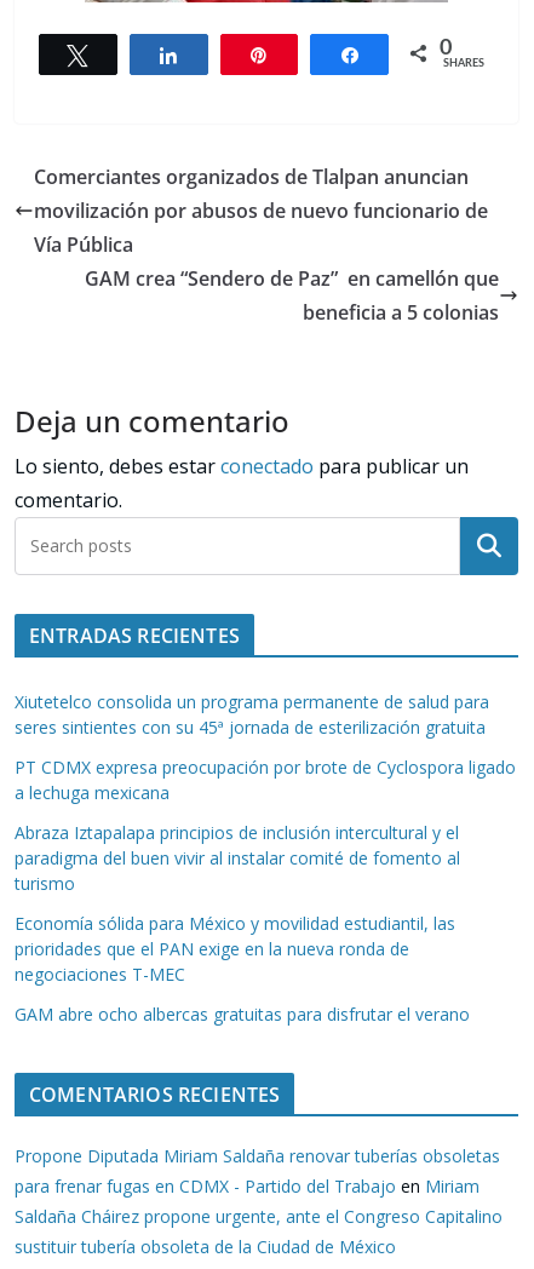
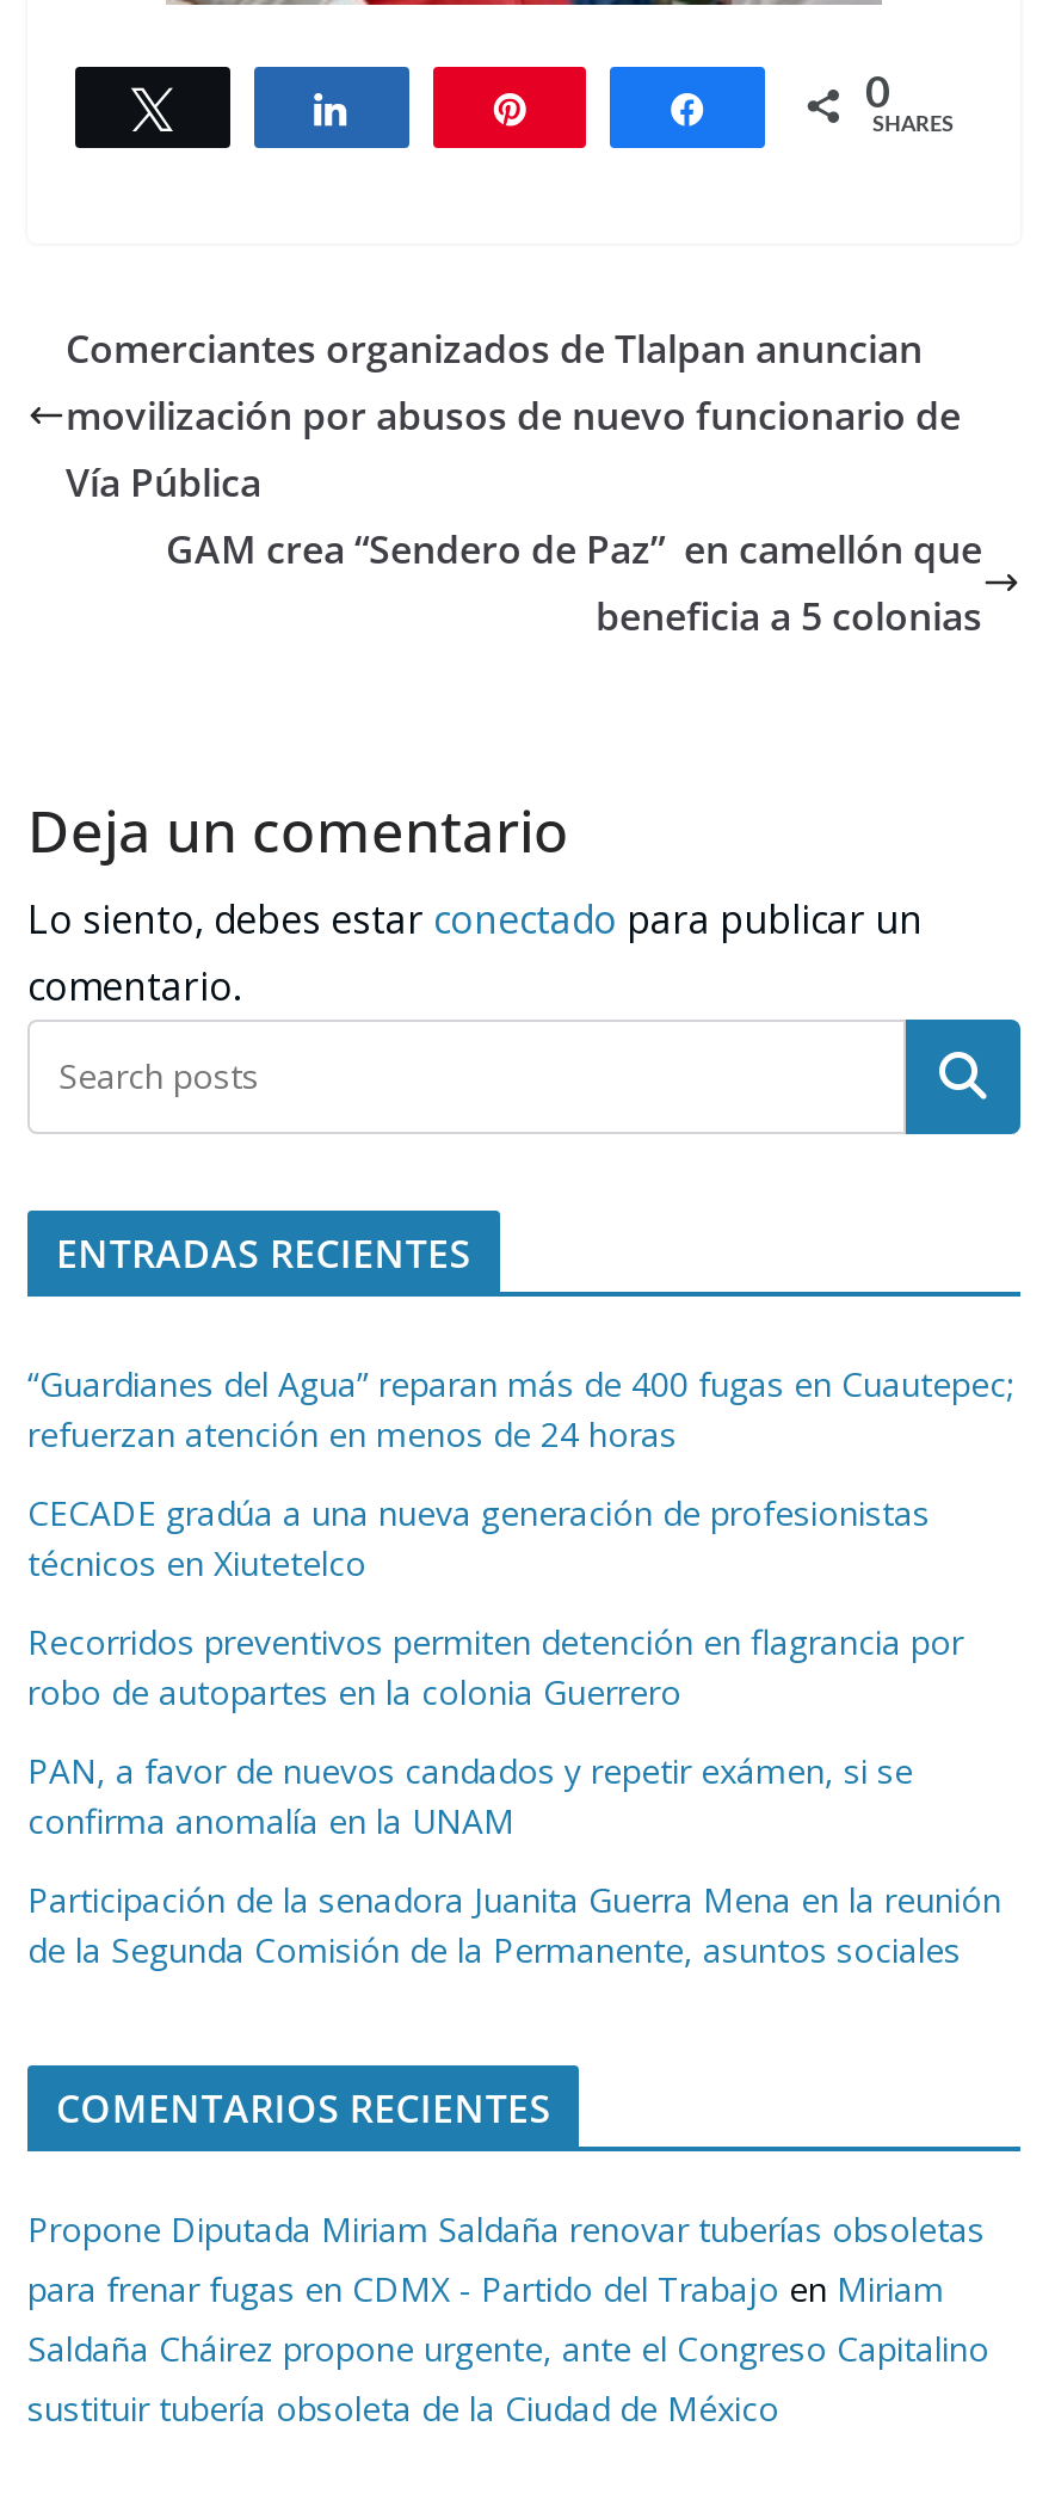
[15,691,489,739] Xiutetelco consolida un programa permanente de salud para | seres sintientes con su 45ª jornada de esterilización gratuita -> [27,1362,1013,1457] “Guardianes del Agua” reparan más de 400 fugas en Cuautepec; | refuerzan atención en menos de 24 horas
[15,756,516,805] PT CDMX expresa preocupación por brote de Cyclospora ligado | a lechuga mexicana -> [27,1491,930,1586] CECADE gradúa a una nueva generación de profesionistas | técnicos en Xiutetelco
[15,821,460,895] Abraza Iztapalapa principios de inclusión intercultural y el | paradigma del buen vivir al instalar comité de fomento al | turismo -> [27,1620,963,1715] Recorridos preventivos permiten detención en flagrancia por | robo de autopartes en la colonia Guerrero
[15,912,455,986] Economía sólida para México y movilidad estudiantil, las | prioridades que el PAN exige en la nueva ronda de | negociaciones T-MEC -> [27,1749,913,1844] PAN, a favor de nuevos candados y repetir exámen, si se | confirma anomalía en la UNAM
[15,1003,470,1026] GAM abre ocho albercas gratuitas para disfrutar el verano -> [27,1878,1001,1973] Participación de la senadora Juanita Guerra Mena en la reunión | de la Segunda Comisión de la Permanente, asuntos sociales

